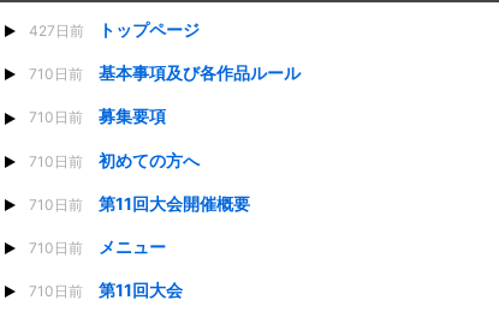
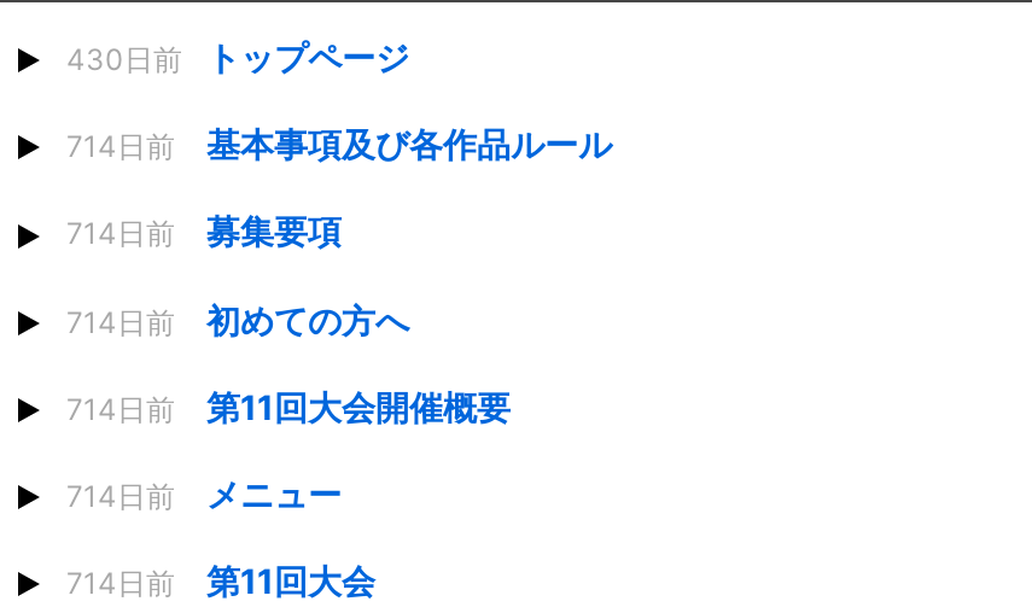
[29,19,200,40] 427日前 トップページ -> [66,36,409,77] 430日前 トップページ
[29,63,301,83] 710日前 基本事項及び各作品ルール -> [66,124,612,165] 714日前 基本事項及び各作品ルール
[29,106,166,126] 710日前 募集要項 -> [66,211,342,252] 714日前 募集要項
[29,150,200,170] 710日前 初めての方へ -> [66,298,409,339] 714日前 初めての方へ
[29,193,250,213] 710日前 第11回大会開催概要 -> [66,386,511,427] 714日前 第11回大会開催概要
[29,236,166,257] 710日前 メニュー -> [66,473,342,514] 714日前 メニュー
[29,280,183,300] 710日前 第11回大会 -> [66,560,375,601] 714日前 第11回大会

